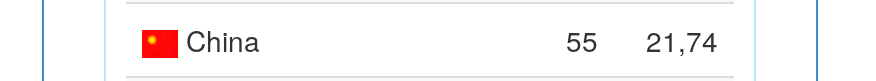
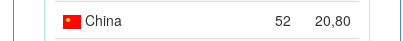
[566,19,598,59] 55 -> [275,9,291,29] 52
[646,19,718,59] 21,74 -> [315,9,351,29] 20,80

